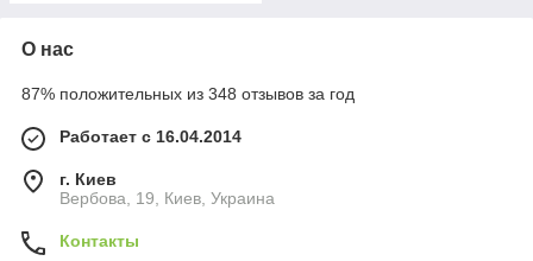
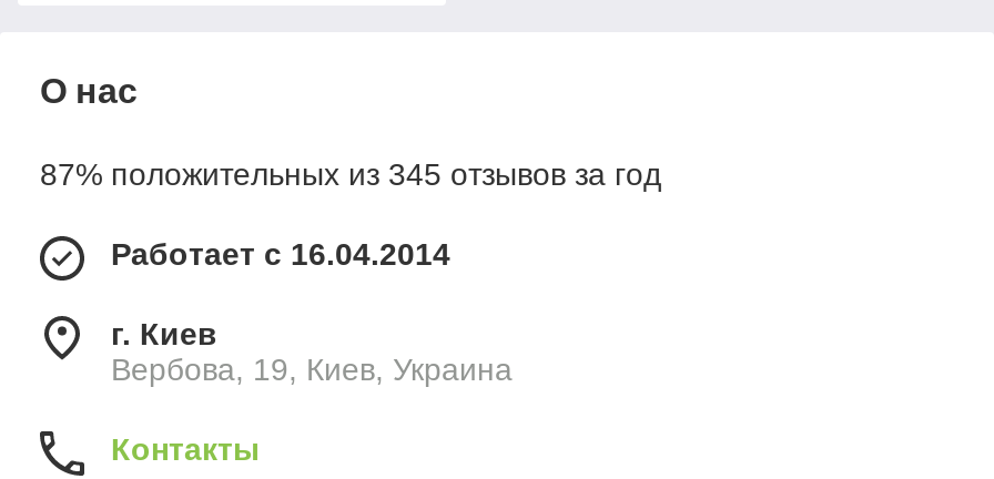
[21,84,355,103] 87% положительных из 348 отзывов за год -> [40,156,661,191] 87% положительных из 345 отзывов за год

